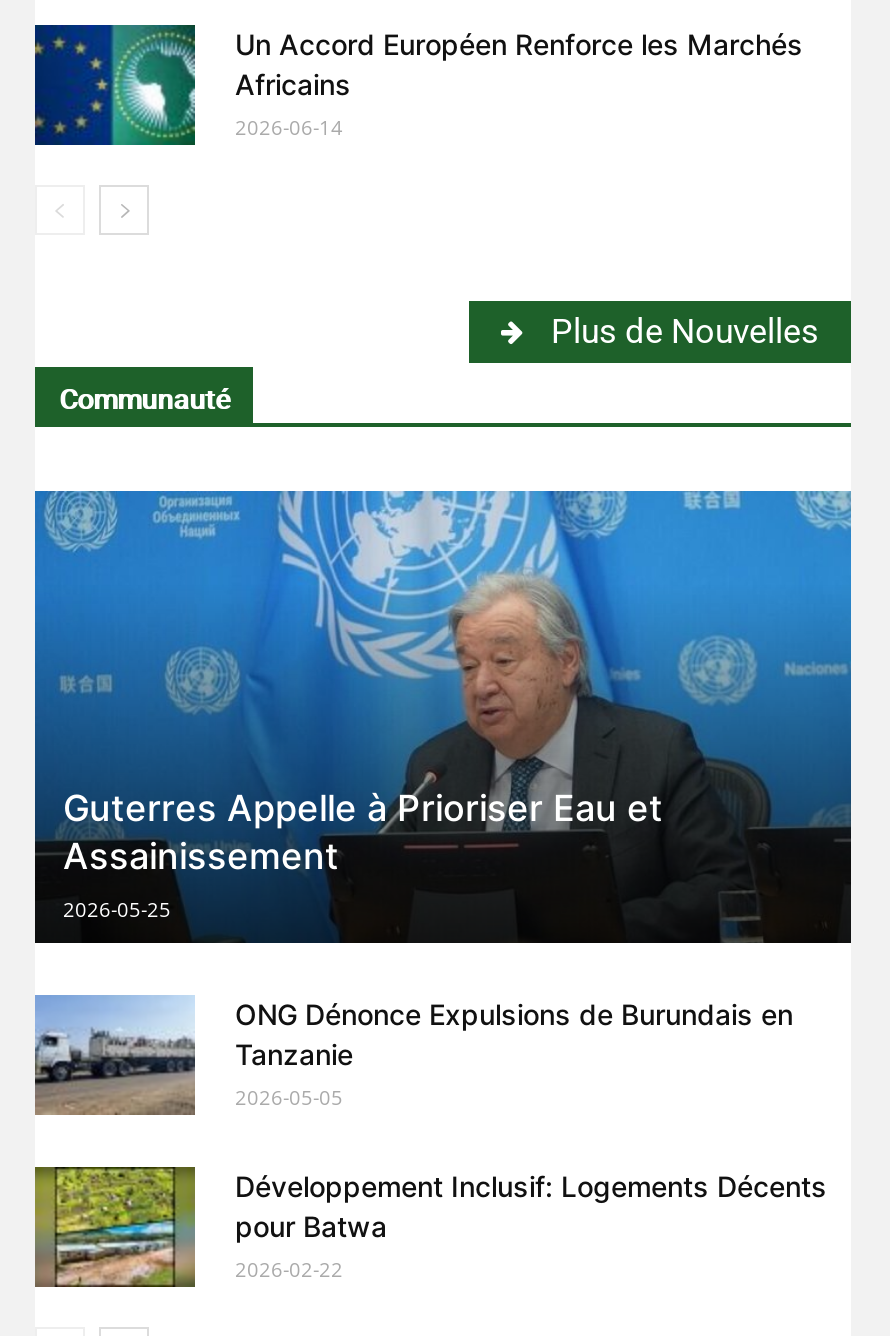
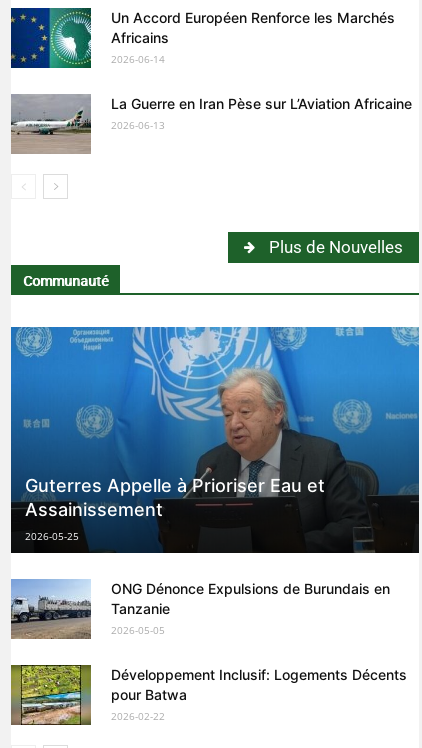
none -> [10,95,412,154] [image] | La Guerre en Iran Pèse sur L’Aviation Africaine | 2026-06-13

